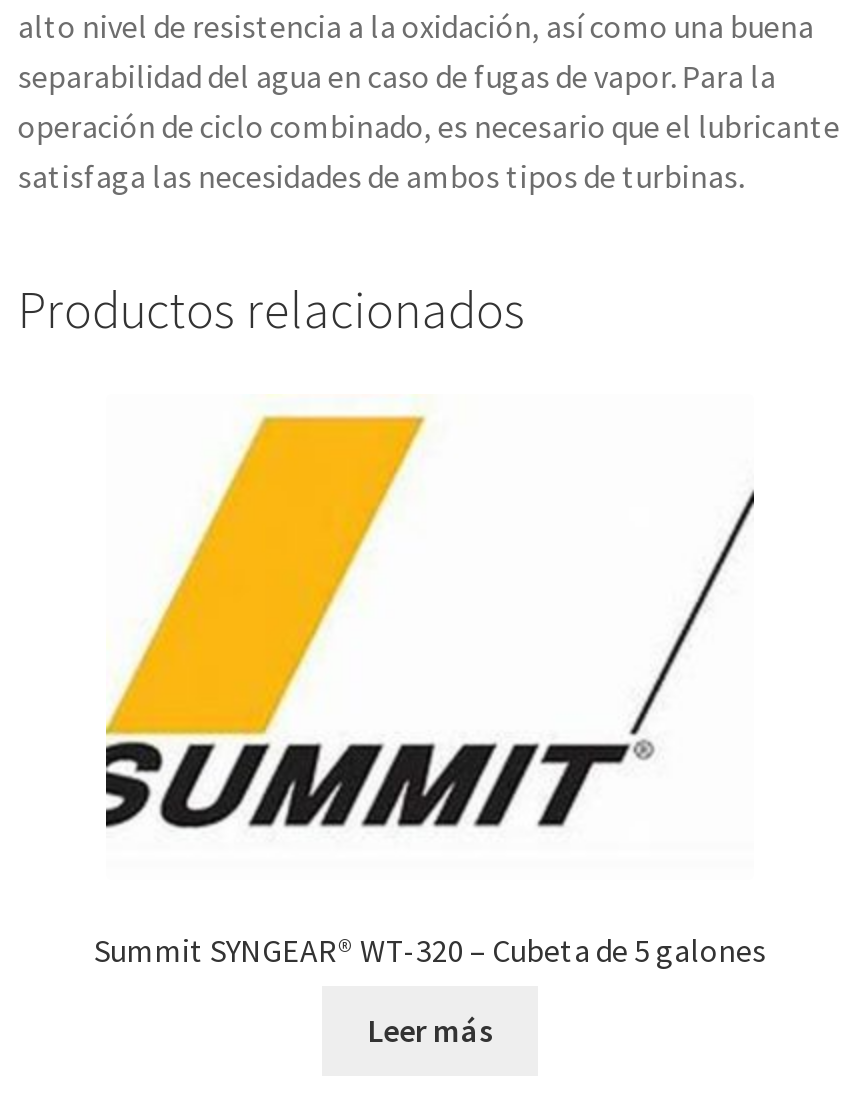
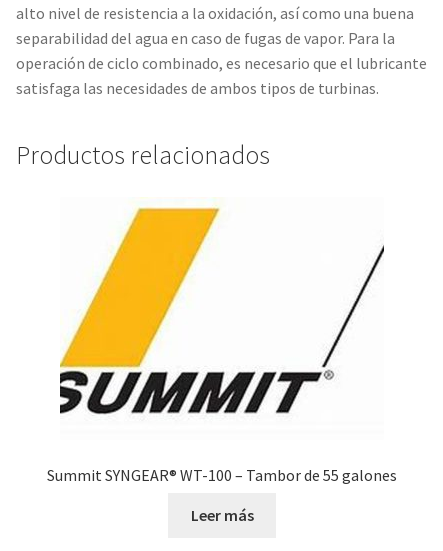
[94,929,766,969] Summit SYNGEAR® WT-320 – Cubeta de 5 galones -> [47,465,397,485] Summit SYNGEAR® WT-100 – Tambor de 55 galones

